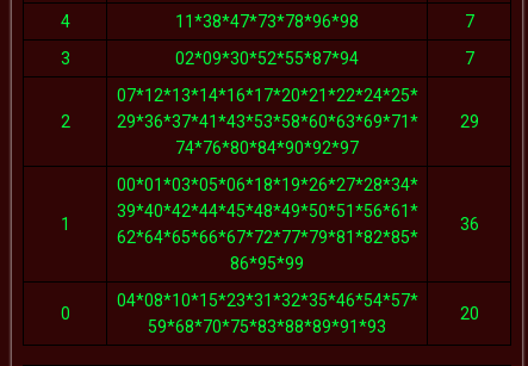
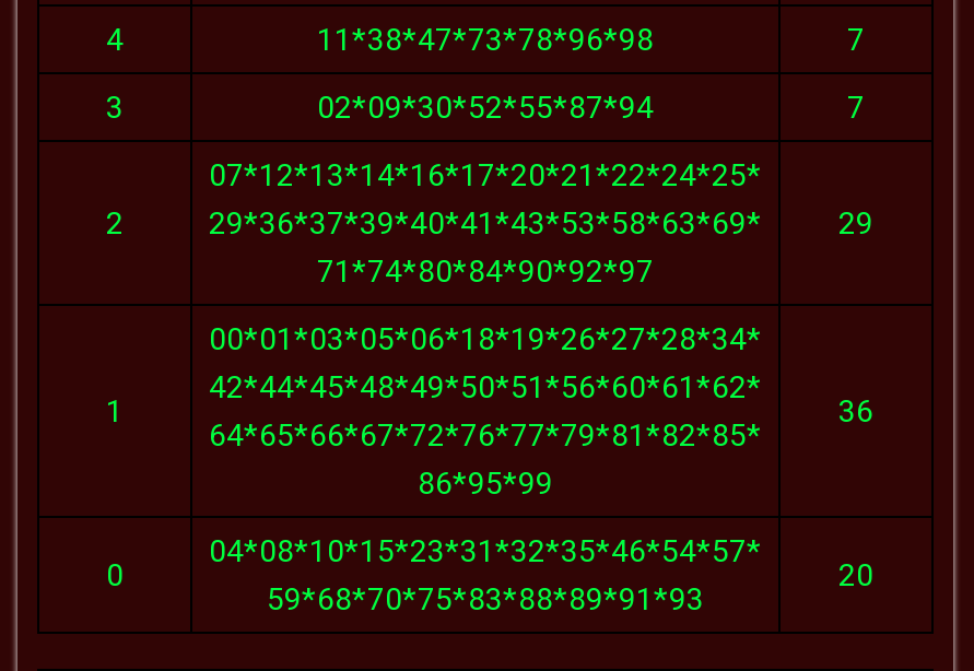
[116,112,418,131] 29*36*37*41*43*53*58*60*63*69*71* -> [209,206,762,241] 29*36*37*39*40*41*43*53*58*63*69*
[175,139,359,158] 74*76*80*84*90*92*97 -> [317,254,654,289] 71*74*80*84*90*92*97
[116,202,418,221] 39*40*42*44*45*48*49*50*51*56*61* -> [209,370,762,405] 42*44*45*48*49*50*51*56*60*61*62*
[116,228,418,247] 62*64*65*66*67*72*77*79*81*82*85* -> [209,418,762,453] 64*65*66*67*72*76*77*79*81*82*85*

